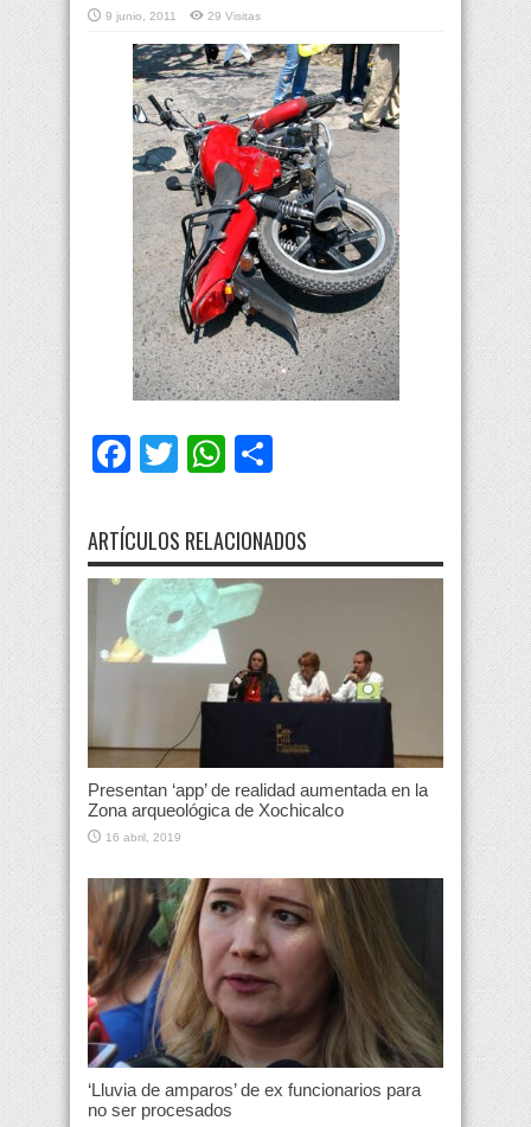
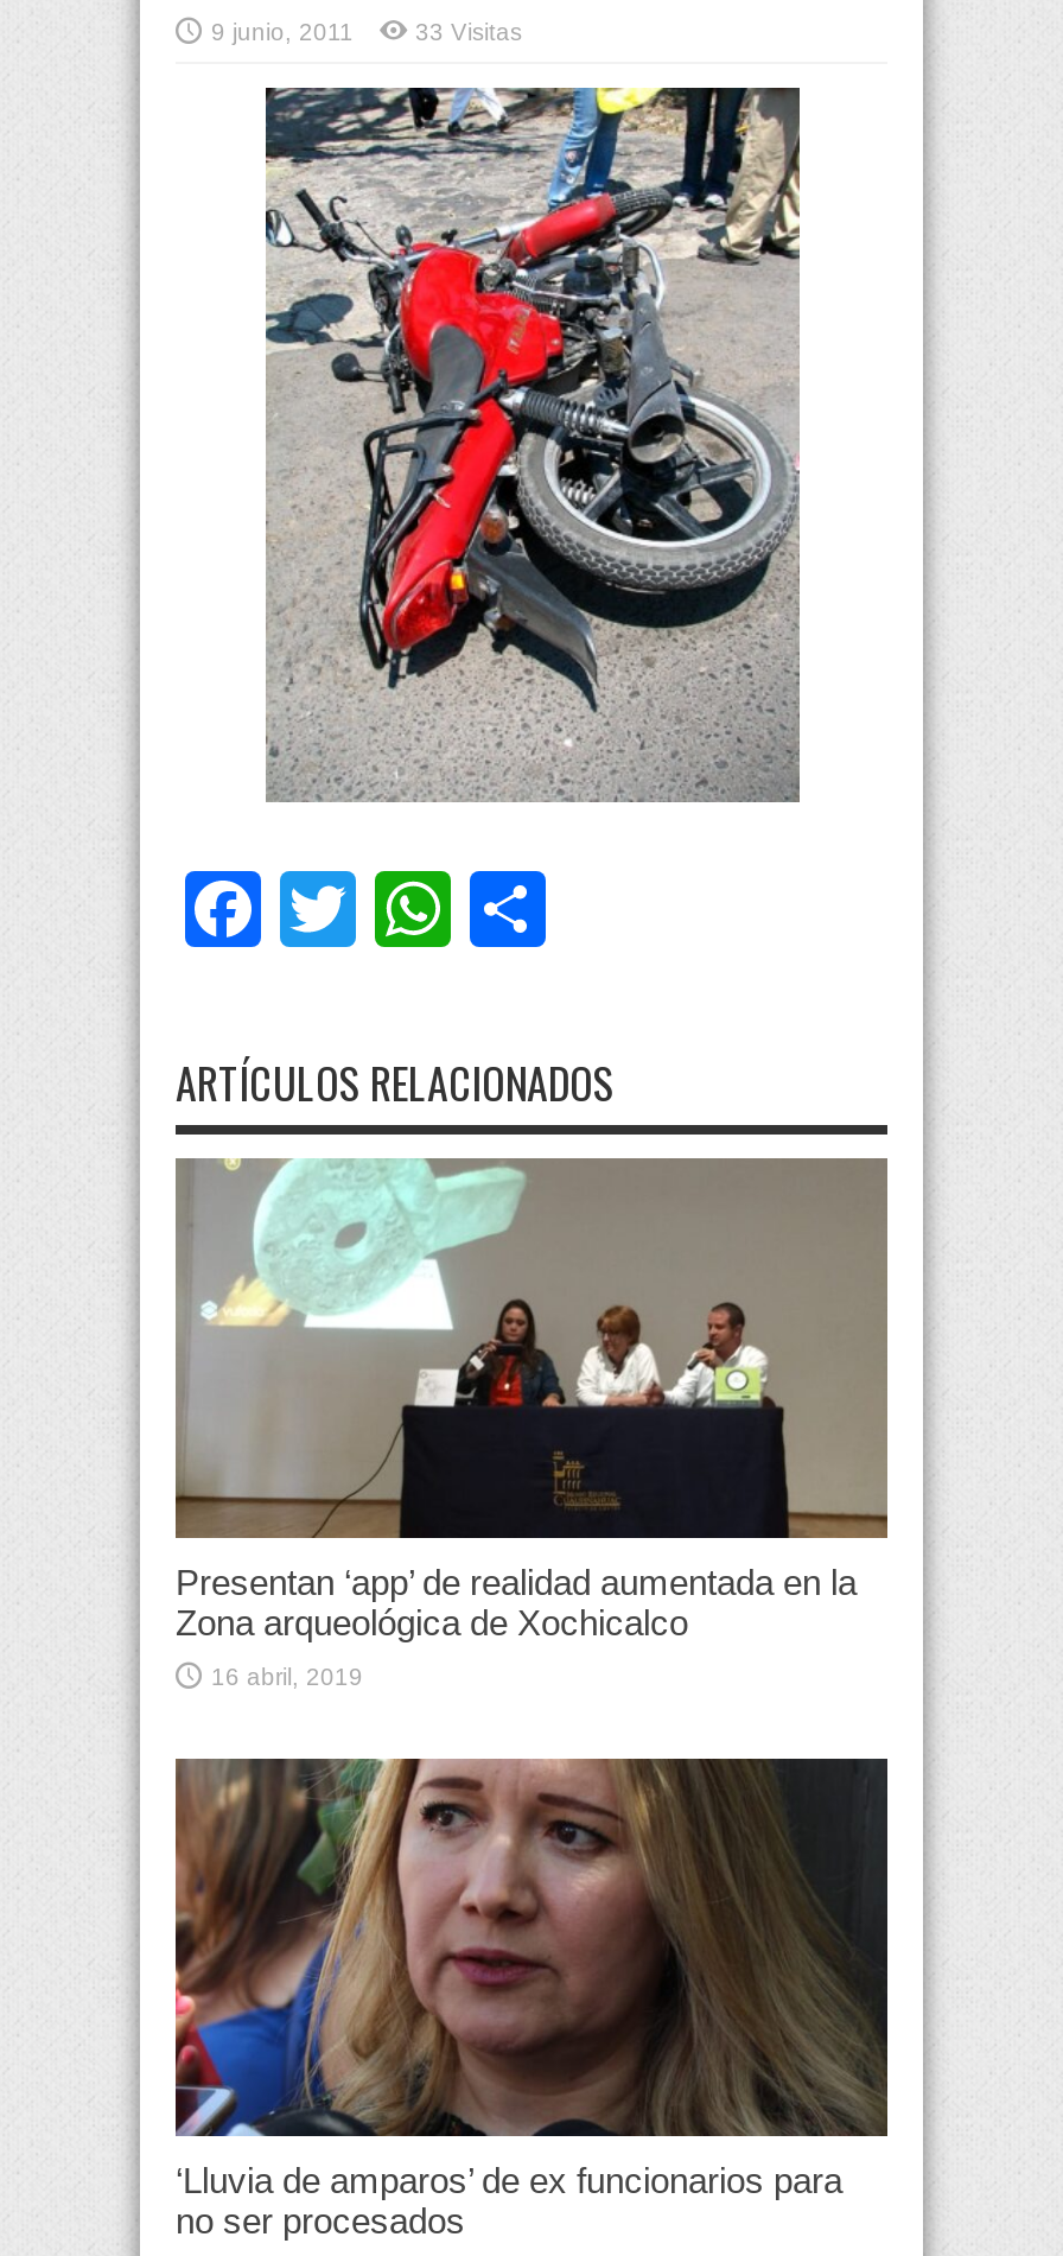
[207,10,261,23] 29 Visitas -> [415,20,522,46] 33 Visitas

